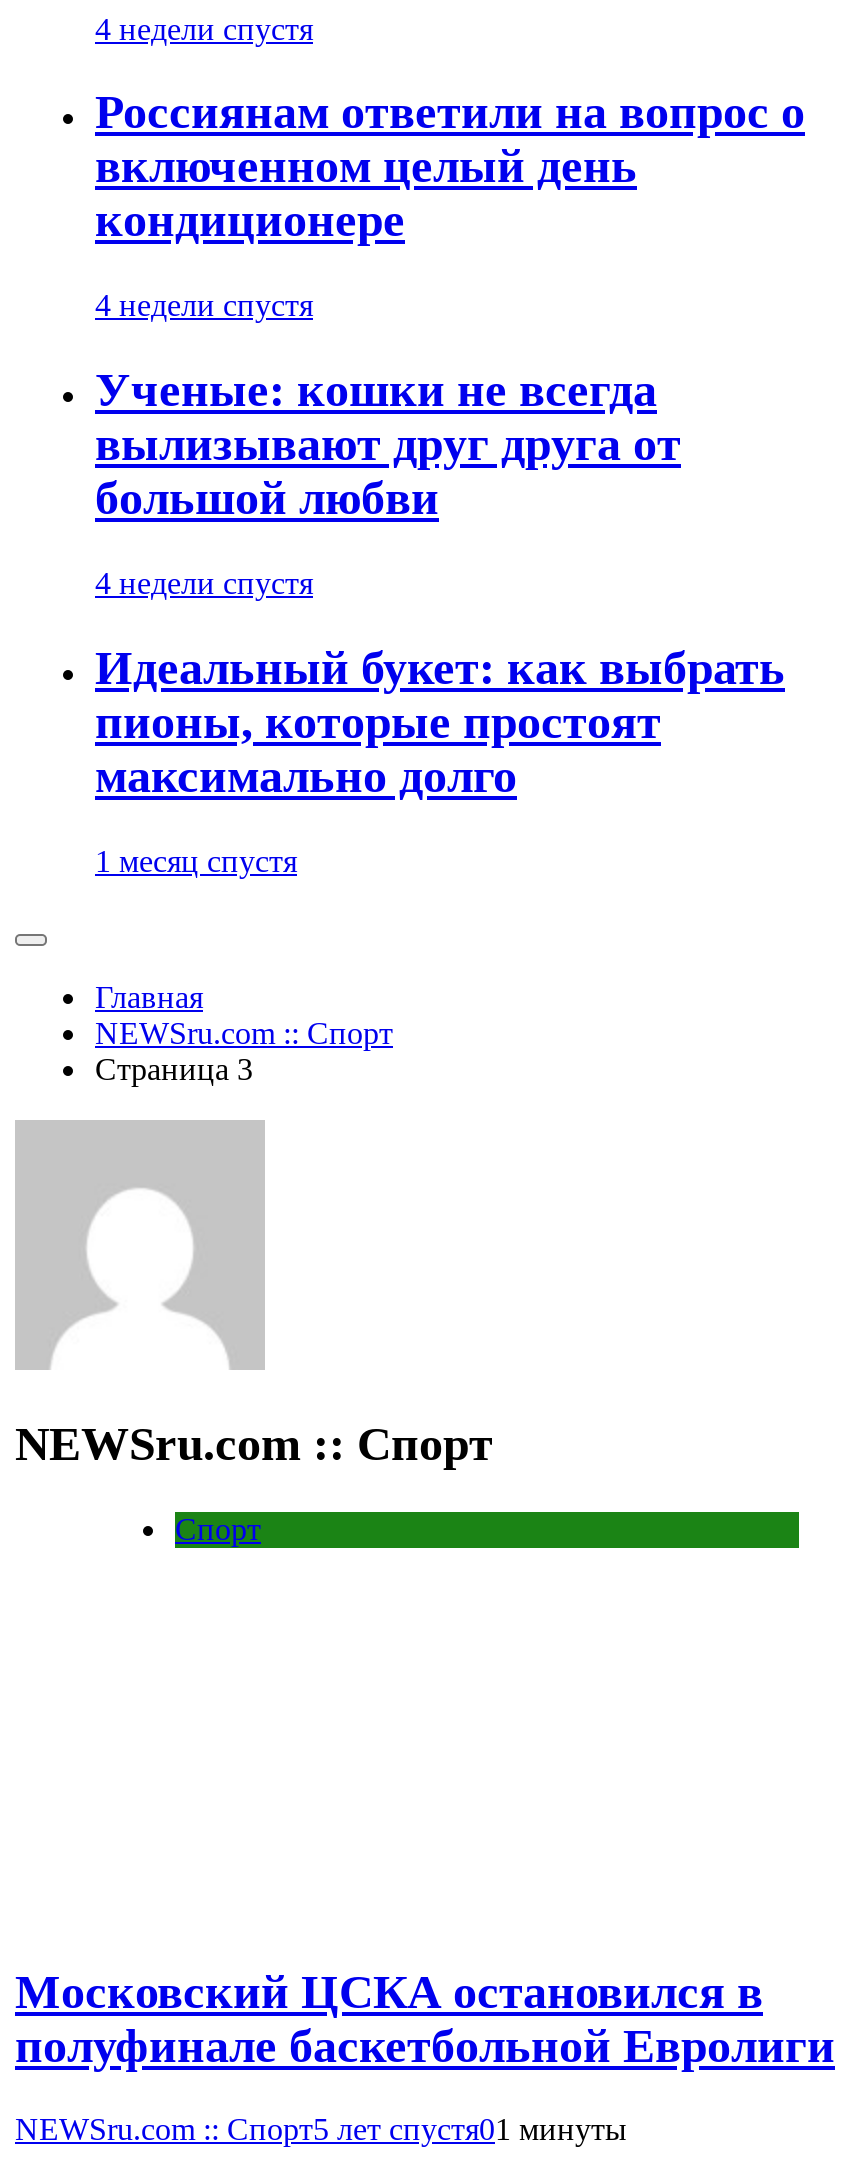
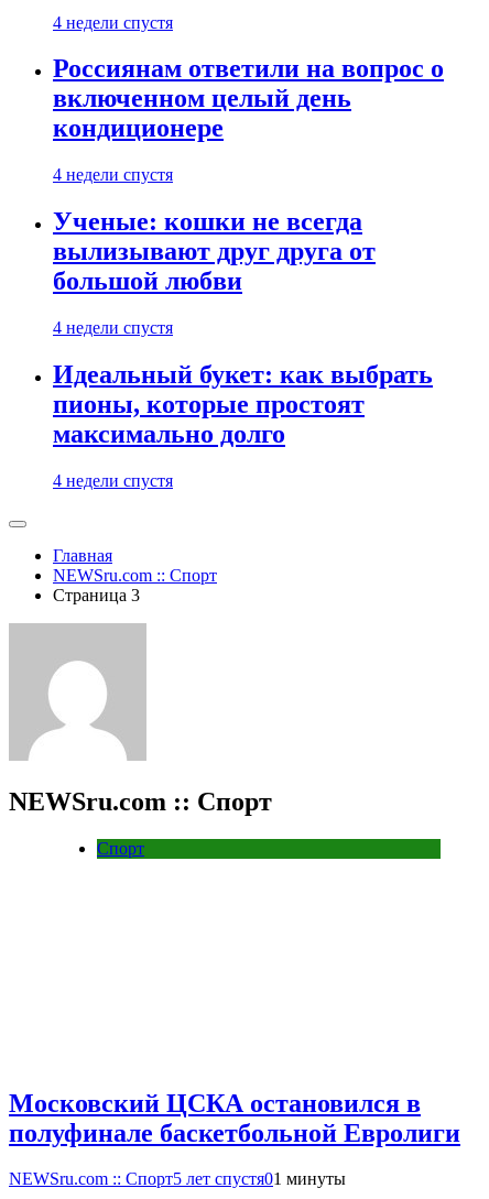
[95,844,297,878] 1 месяц спустя -> [53,471,173,490] 4 недели спустя

